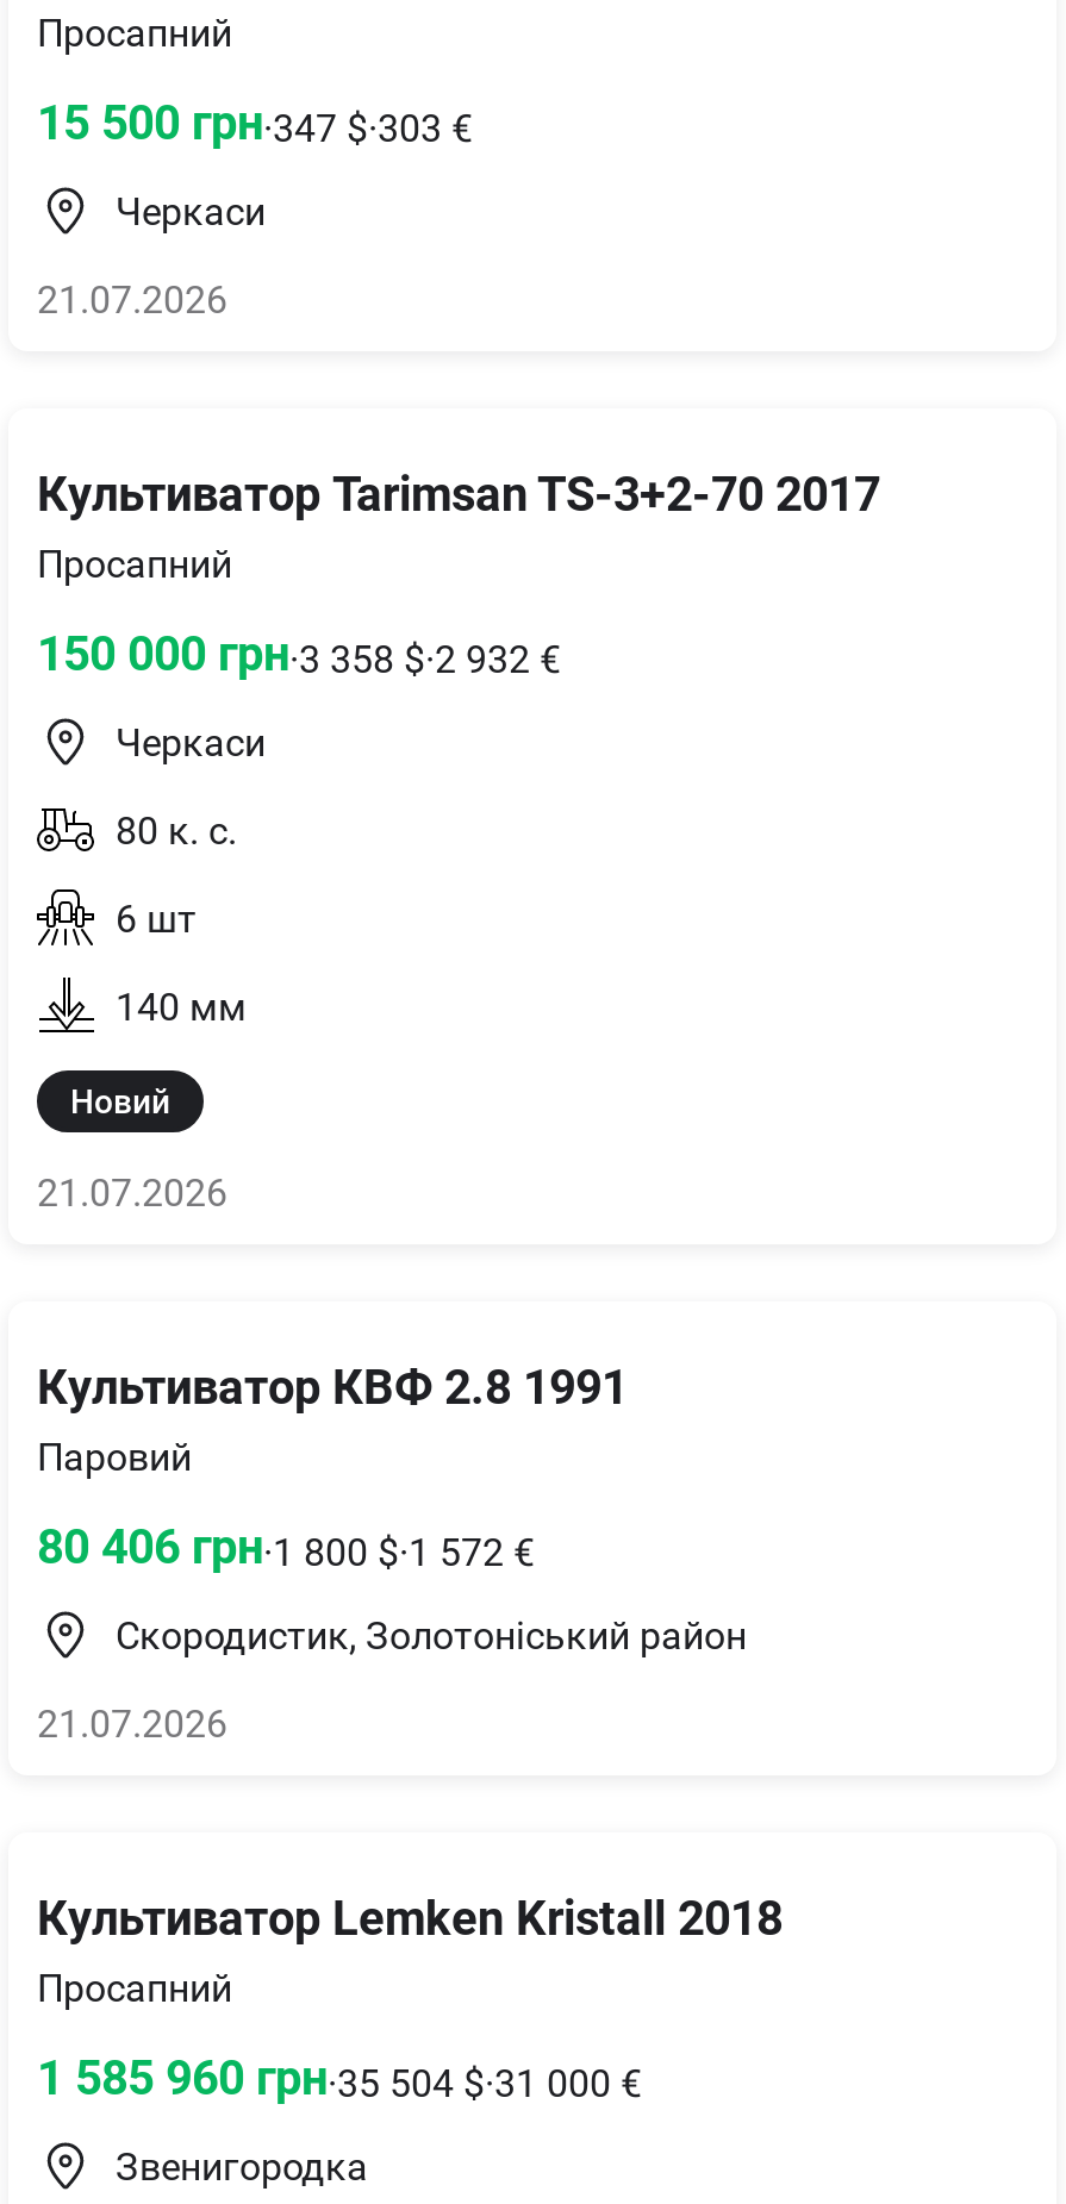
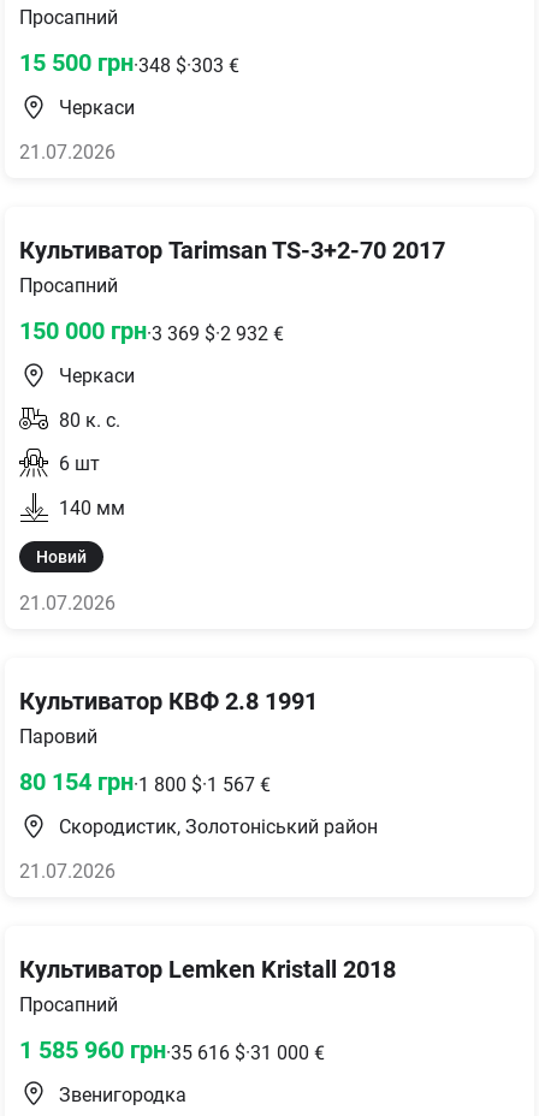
[37,95,473,153] 15 500 грн·347 $·303 € -> [19,48,239,77] 15 500 грн·348 $·303 €
[37,626,561,683] 150 000 грн·3 358 $·2 932 € -> [19,316,284,345] 150 000 грн·3 369 $·2 932 €
[37,1519,535,1576] 80 406 грн·1 800 $·1 572 € -> [19,767,271,796] 80 154 грн·1 800 $·1 567 €
[37,2050,642,2107] 1 585 960 грн·35 504 $·31 000 € -> [19,1035,325,1064] 1 585 960 грн·35 616 $·31 000 €

